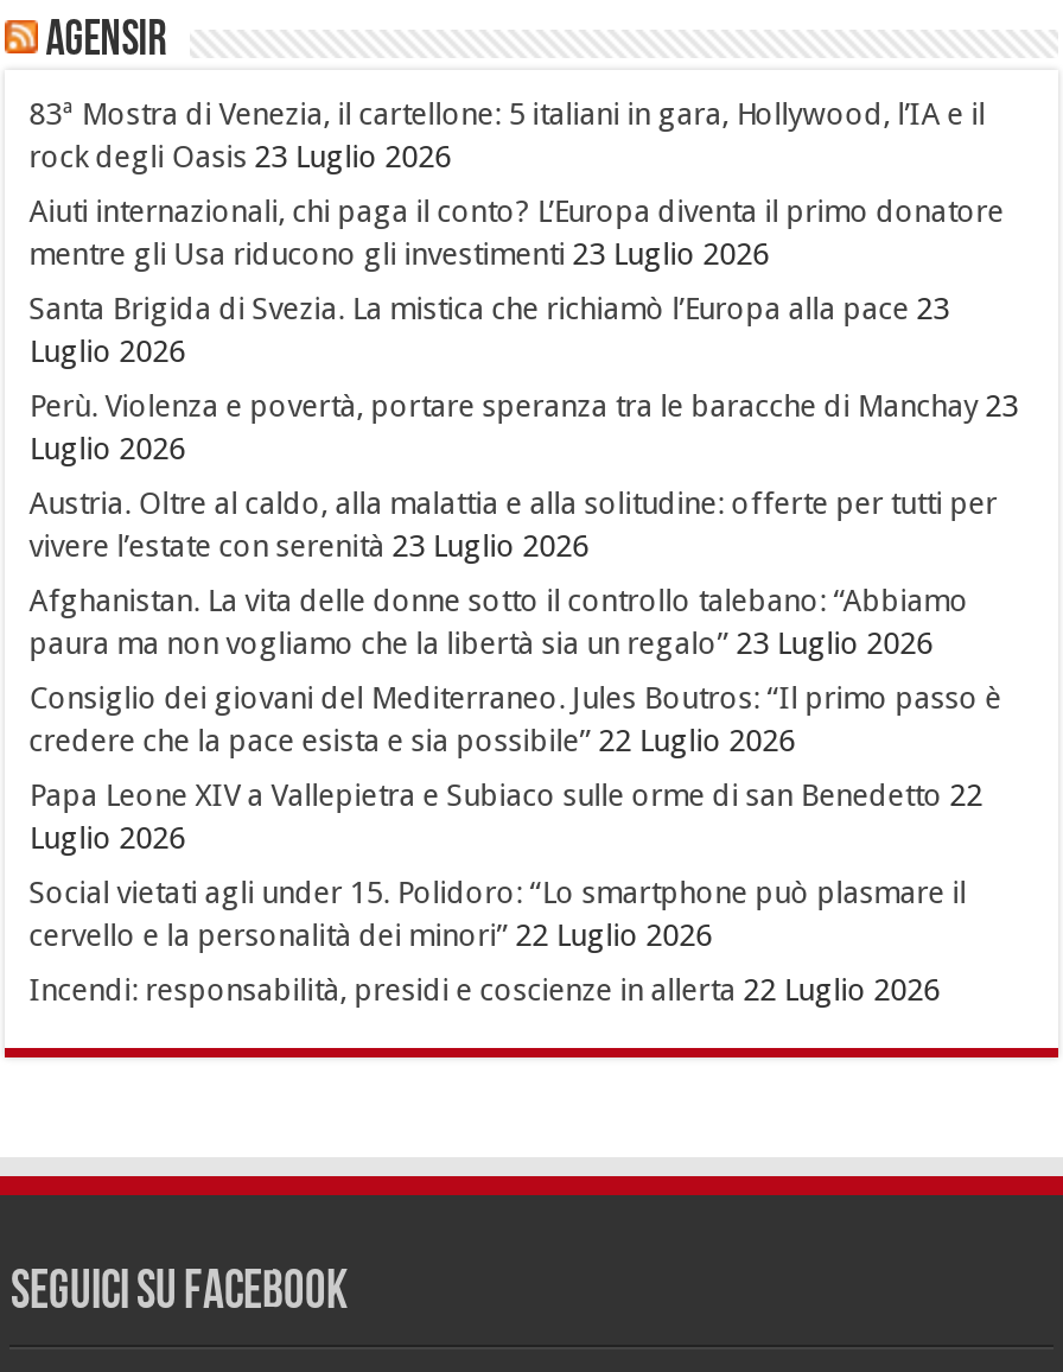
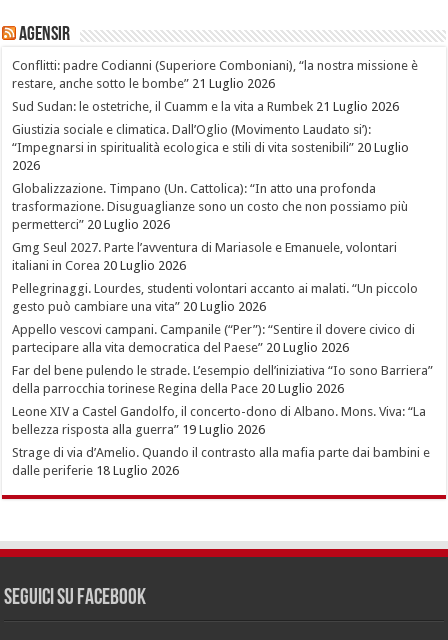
[29,96,985,174] 83ª Mostra di Venezia, il cartellone: 5 italiani in gara, Hollywood, l’IA e il | rock degli Oasis 23 Luglio 2026 -> [12,58,418,91] Conflitti: padre Codianni (Superiore Comboniani), “la nostra missione è | restare, anche sotto le bombe” 21 Luglio 2026
[29,193,1004,272] Aiuti internazionali, chi paga il conto? L’Europa diventa il primo donatore | mentre gli Usa riducono gli investimenti 23 Luglio 2026 -> [12,99,399,114] Sud Sudan: le ostetriche, il Cuamm e la vita a Rumbek 21 Luglio 2026
[29,291,950,369] Santa Brigida di Svezia. La mistica che richiamò l’Europa alla pace 23 | Luglio 2026 -> [12,122,409,173] Giustizia sociale e climatica. Dall’Oglio (Movimento Laudato si’): | “Impegnarsi in spiritualità ecologica e stili di vita sostenibili” 20 Luglio | 2026
[29,388,1018,466] Perù. Violenza e povertà, portare speranza tra le baracche di Manchay 23 | Luglio 2026 -> [12,181,408,232] Globalizzazione. Timpano (Un. Cattolica): “In atto una profonda | trasformazione. Disuguaglianze sono un costo che non possiamo più | permetterci” 20 Luglio 2026
[29,485,997,564] Austria. Oltre al caldo, alla malattia e alla solitudine: offerte per tutti per | vivere l’estate con serenità 23 Luglio 2026 -> [12,240,397,273] Gmg Seul 2027. Parte l’avventura di Mariasole e Emanuele, volontari | italiani in Corea 20 Luglio 2026
[29,583,969,661] Afghanistan. La vita delle donne sotto il controllo talebano: “Abbiamo | paura ma non vogliamo che la libertà sia un regalo” 23 Luglio 2026 -> [12,281,418,314] Pellegrinaggi. Lourdes, studenti volontari accanto ai malati. “Un piccolo | gesto può cambiare una vita” 20 Luglio 2026
[29,680,1002,758] Consiglio dei giovani del Mediterraneo. Jules Boutros: “Il primo passo è | credere che la pace esista e sia possibile” 22 Luglio 2026 -> [12,322,415,355] Appello vescovi campani. Campanile (“Per”): “Sentire il dovere civico di | partecipare alla vita democratica del Paese” 20 Luglio 2026
[29,777,983,855] Papa Leone XIV a Vallepietra e Subiaco sulle orme di san Benedetto 22 | Luglio 2026 -> [12,363,433,396] Far del bene pulendo le strade. L’esempio dell’iniziativa “Io sono Barriera” | della parrocchia torinese Regina della Pace 20 Luglio 2026
[29,874,966,953] Social vietati agli under 15. Polidoro: “Lo smartphone può plasmare il | cervello e la personalità dei minori” 22 Luglio 2026 -> [12,404,426,437] Leone XIV a Castel Gandolfo, il concerto-dono di Albano. Mons. Viva: “La | bellezza risposta alla guerra” 19 Luglio 2026
[29,972,940,1007] Incendi: responsabilità, presidi e coscienze in allerta 22 Luglio 2026 -> [12,445,430,478] Strage di via d’Amelio. Quando il contrasto alla mafia parte dai bambini e | dalle periferie 18 Luglio 2026

